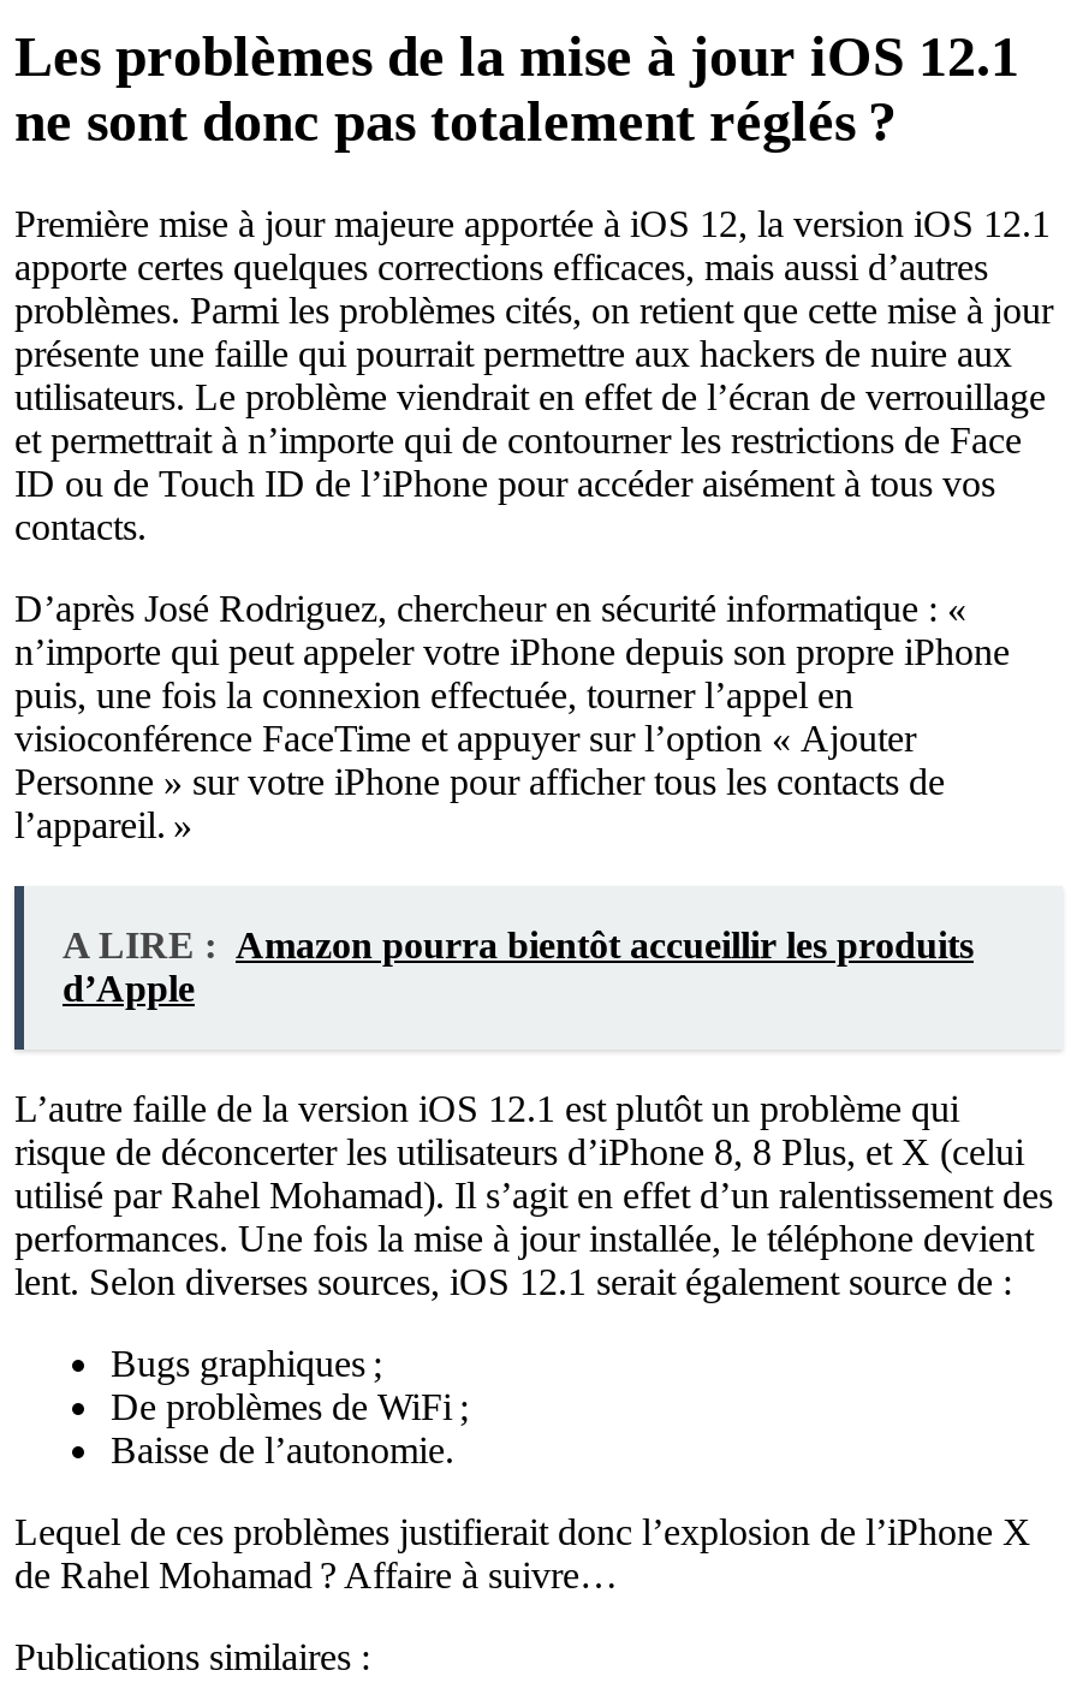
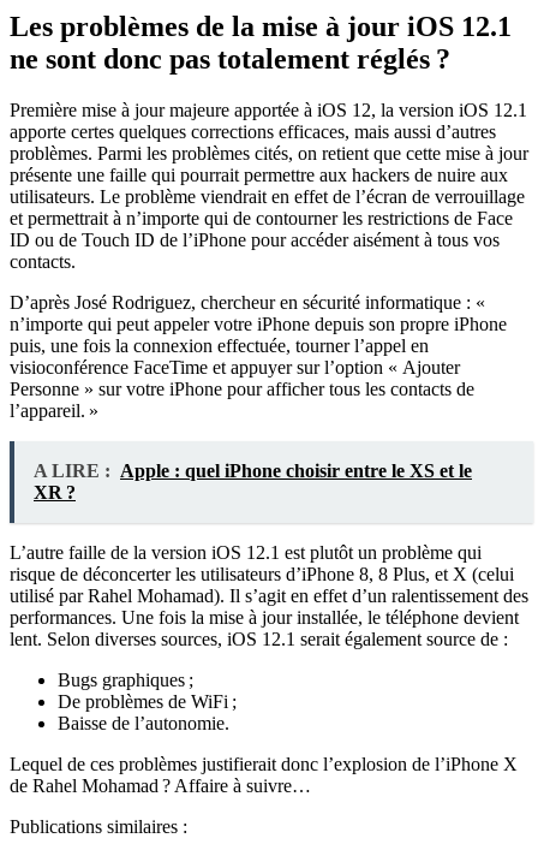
[63,925,974,1009] A LIRE : Amazon pourra bientôt accueillir les produits | d’Apple -> [34,461,472,503] A LIRE : Apple : quel iPhone choisir entre le XS et le | XR ?

